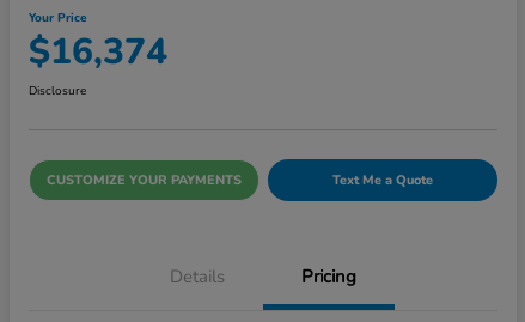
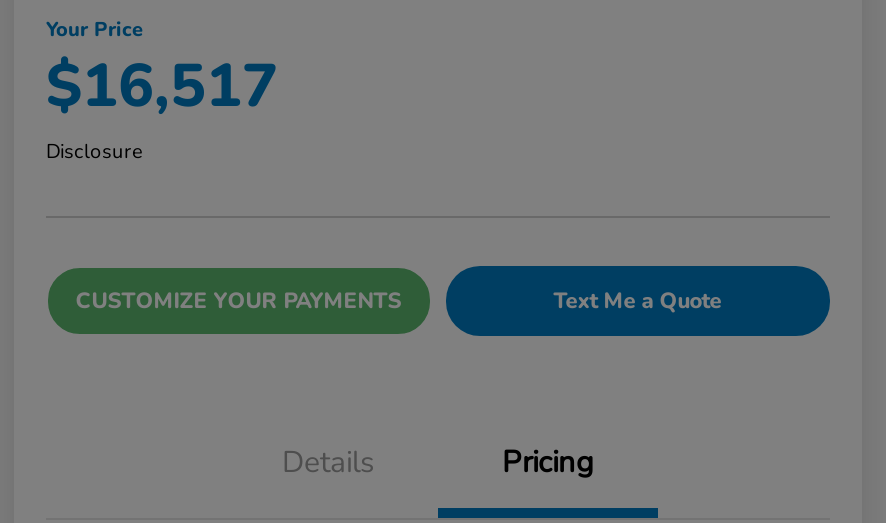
[29,28,167,77] $16,374 -> [46,46,278,128] $16,517

